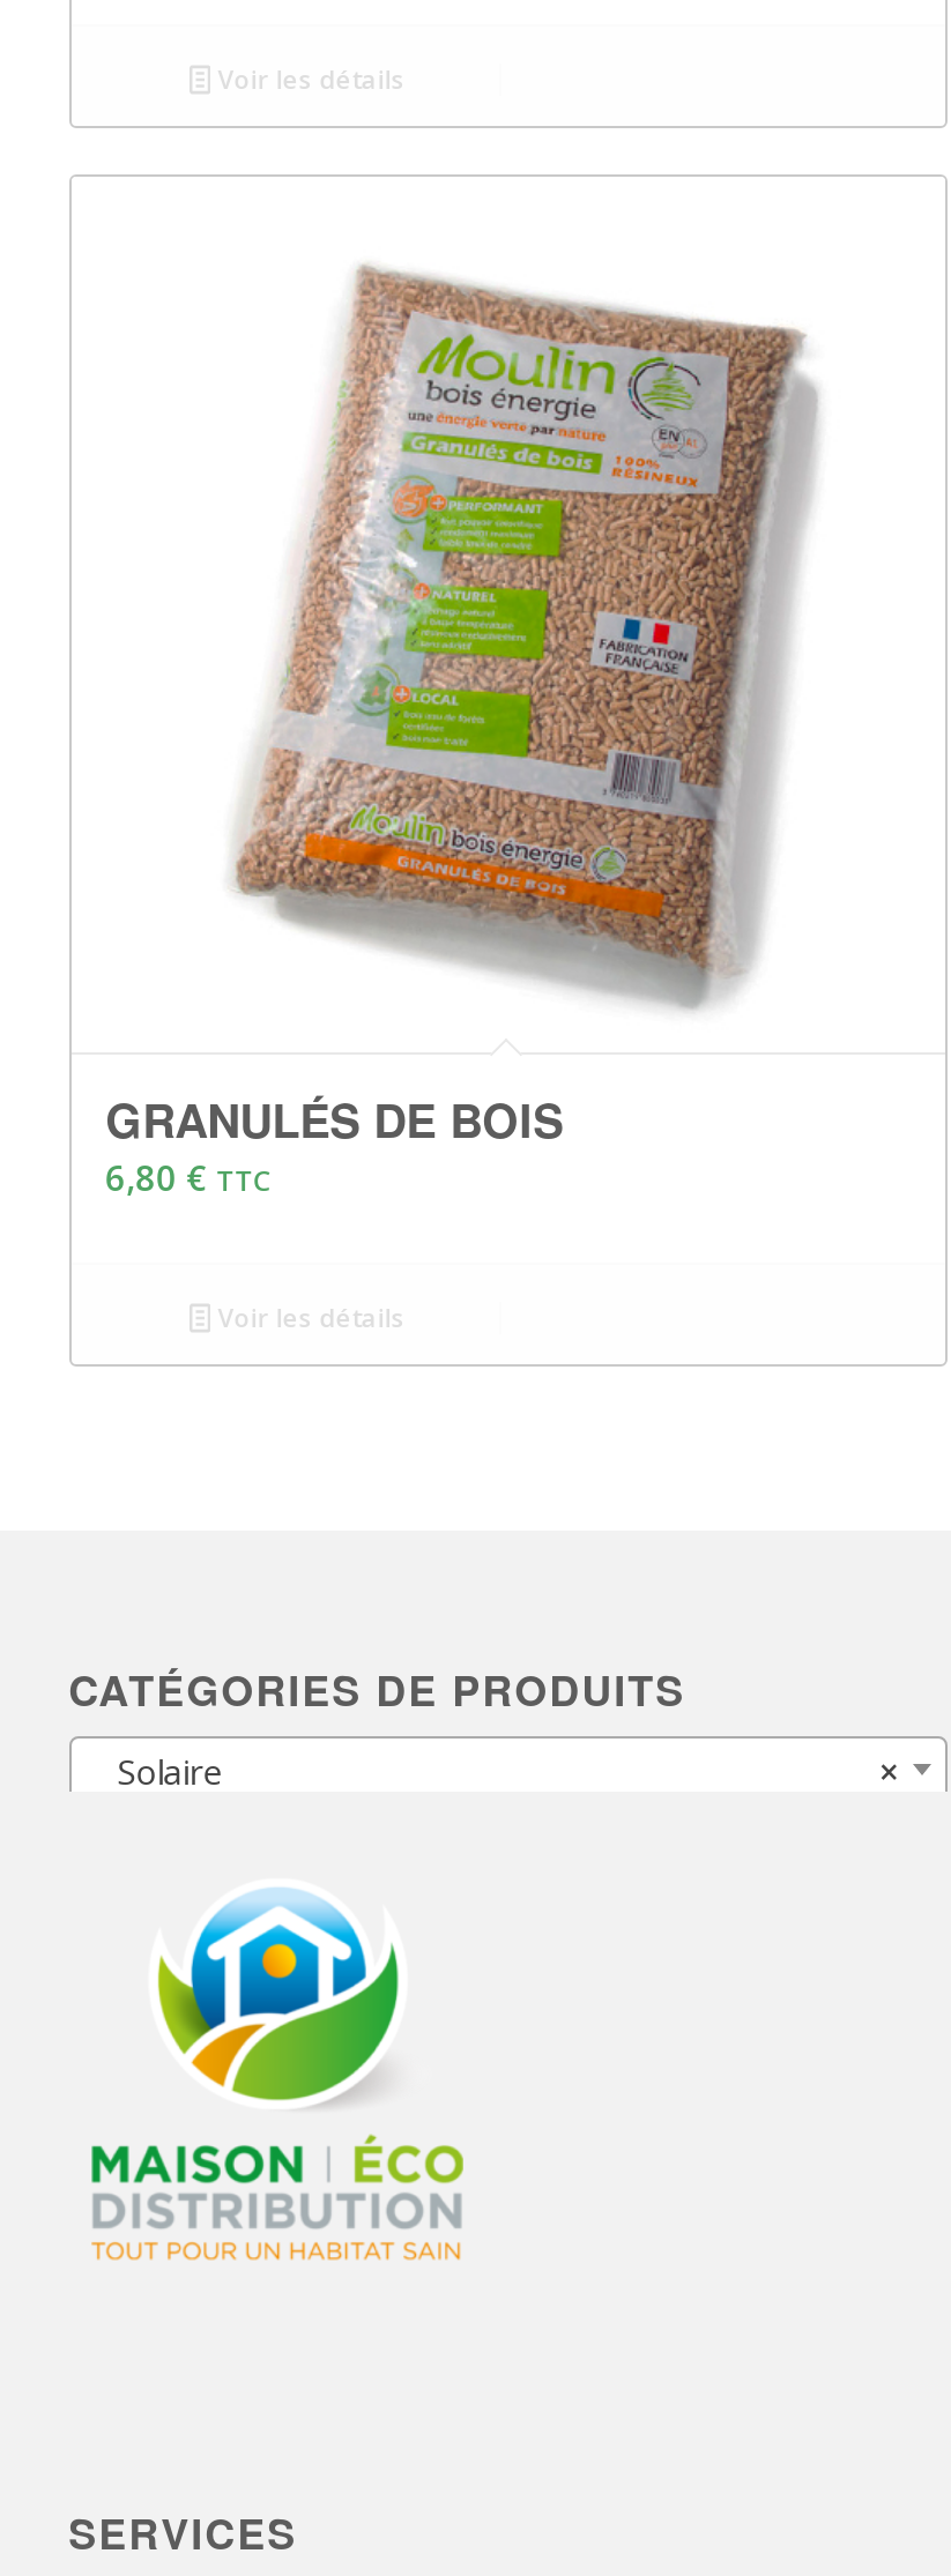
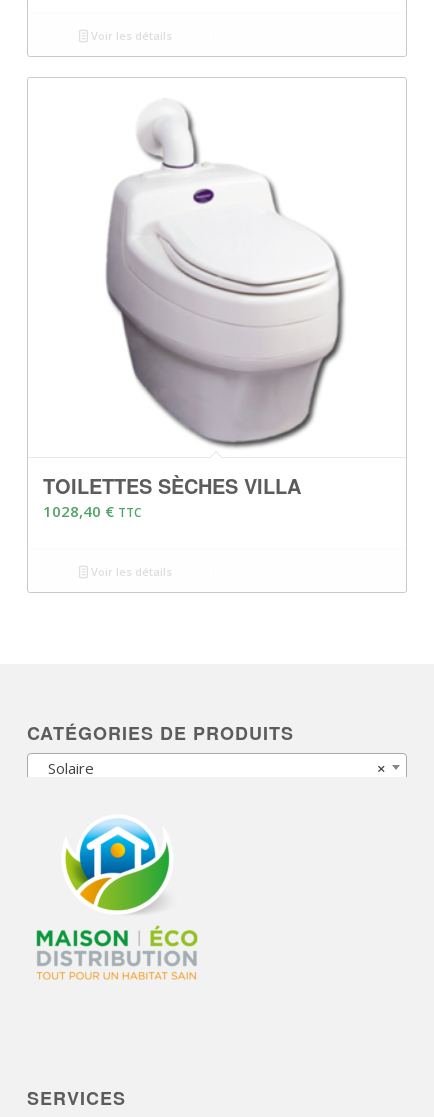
[105,246,820,1201] [image] | GRANULÉS DE BOIS | 6,80 € TTC -> [43,103,351,521] [image] | TOILETTES SÈCHES VILLA | 1028,40 € TTC

